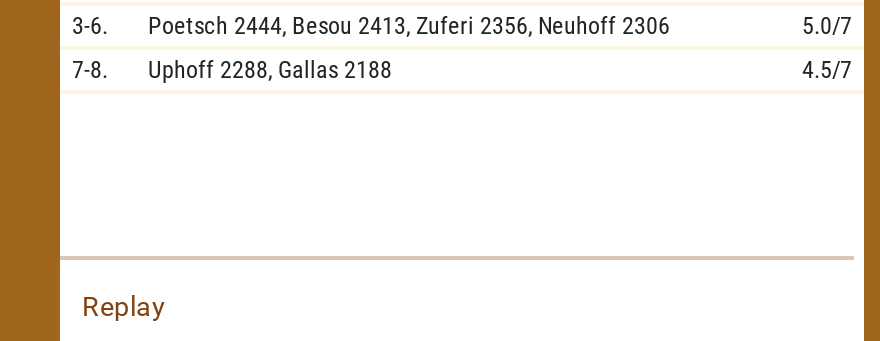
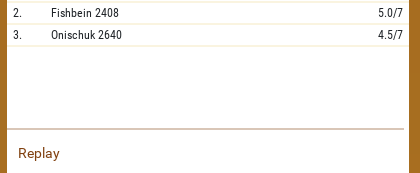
[72,12,670,40] 3-6. | Poetsch 2444, Besou 2413, Zuferi 2356, Neuhoff 2306 -> [13,6,119,20] 2. | Fishbein 2408
[72,56,392,84] 7-8. | Uphoff 2288, Gallas 2188 -> [13,28,122,42] 3. | Onischuk 2640

